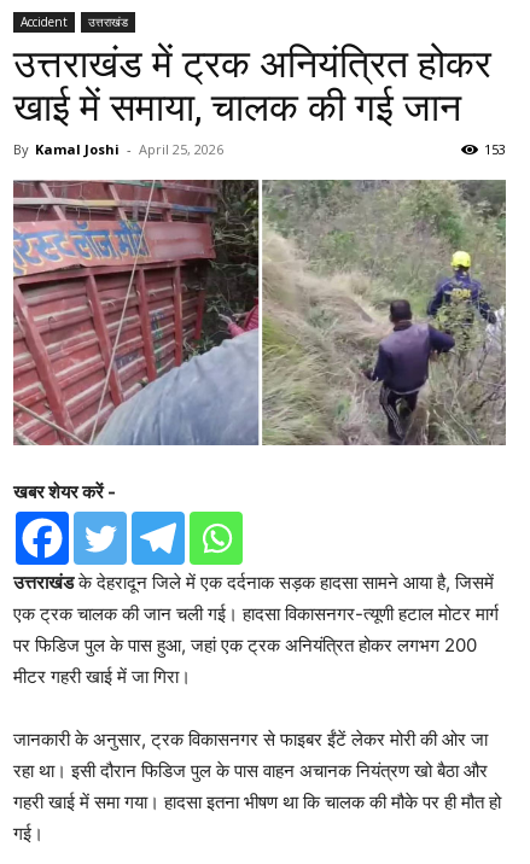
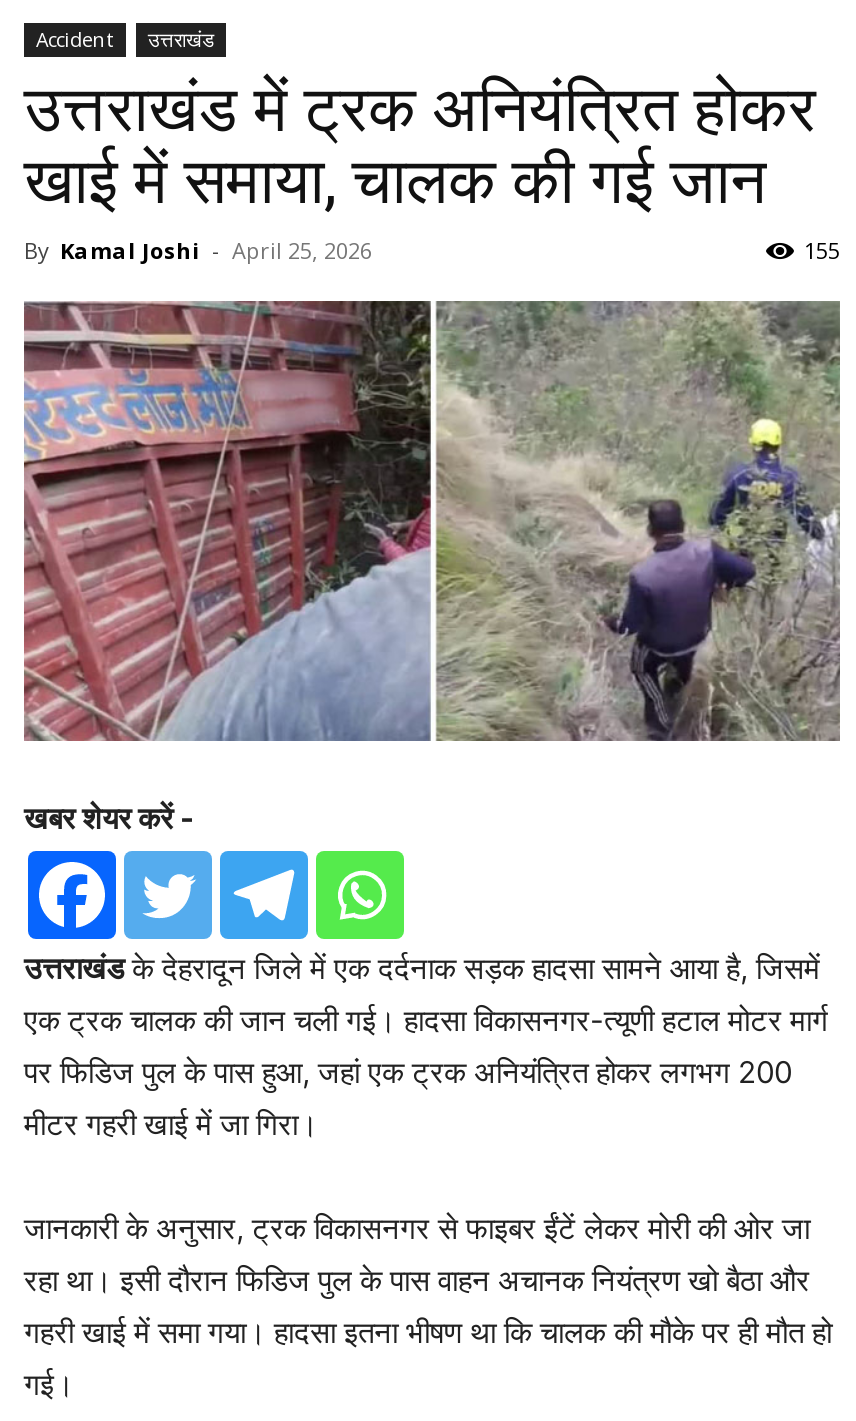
[484,140,506,158] 153 -> [804,235,840,265] 155

